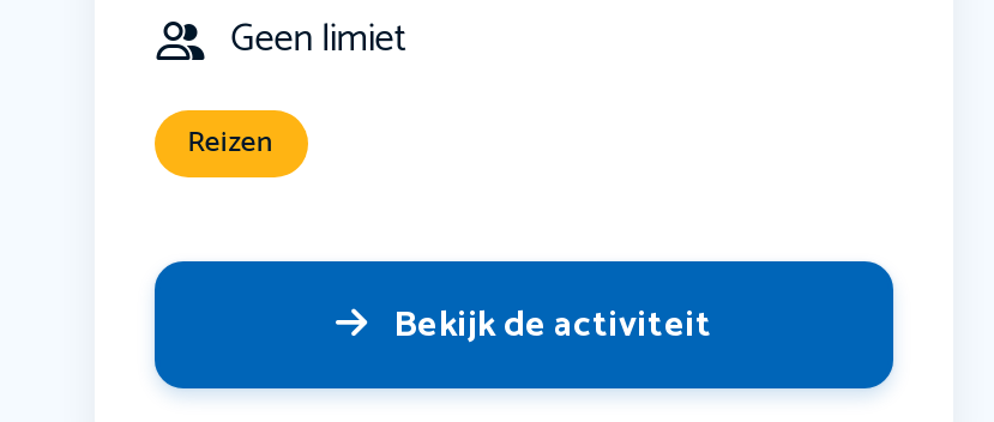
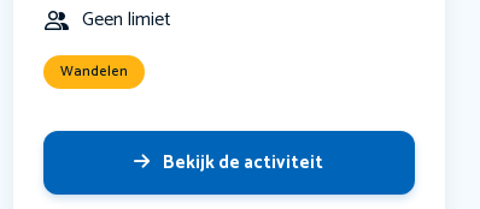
[188,121,274,166] Reizen -> [60,60,128,83] Wandelen

